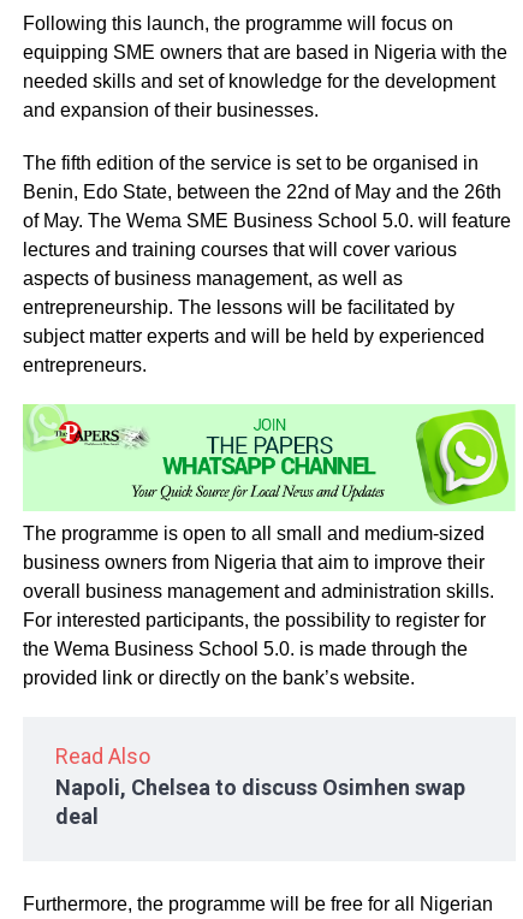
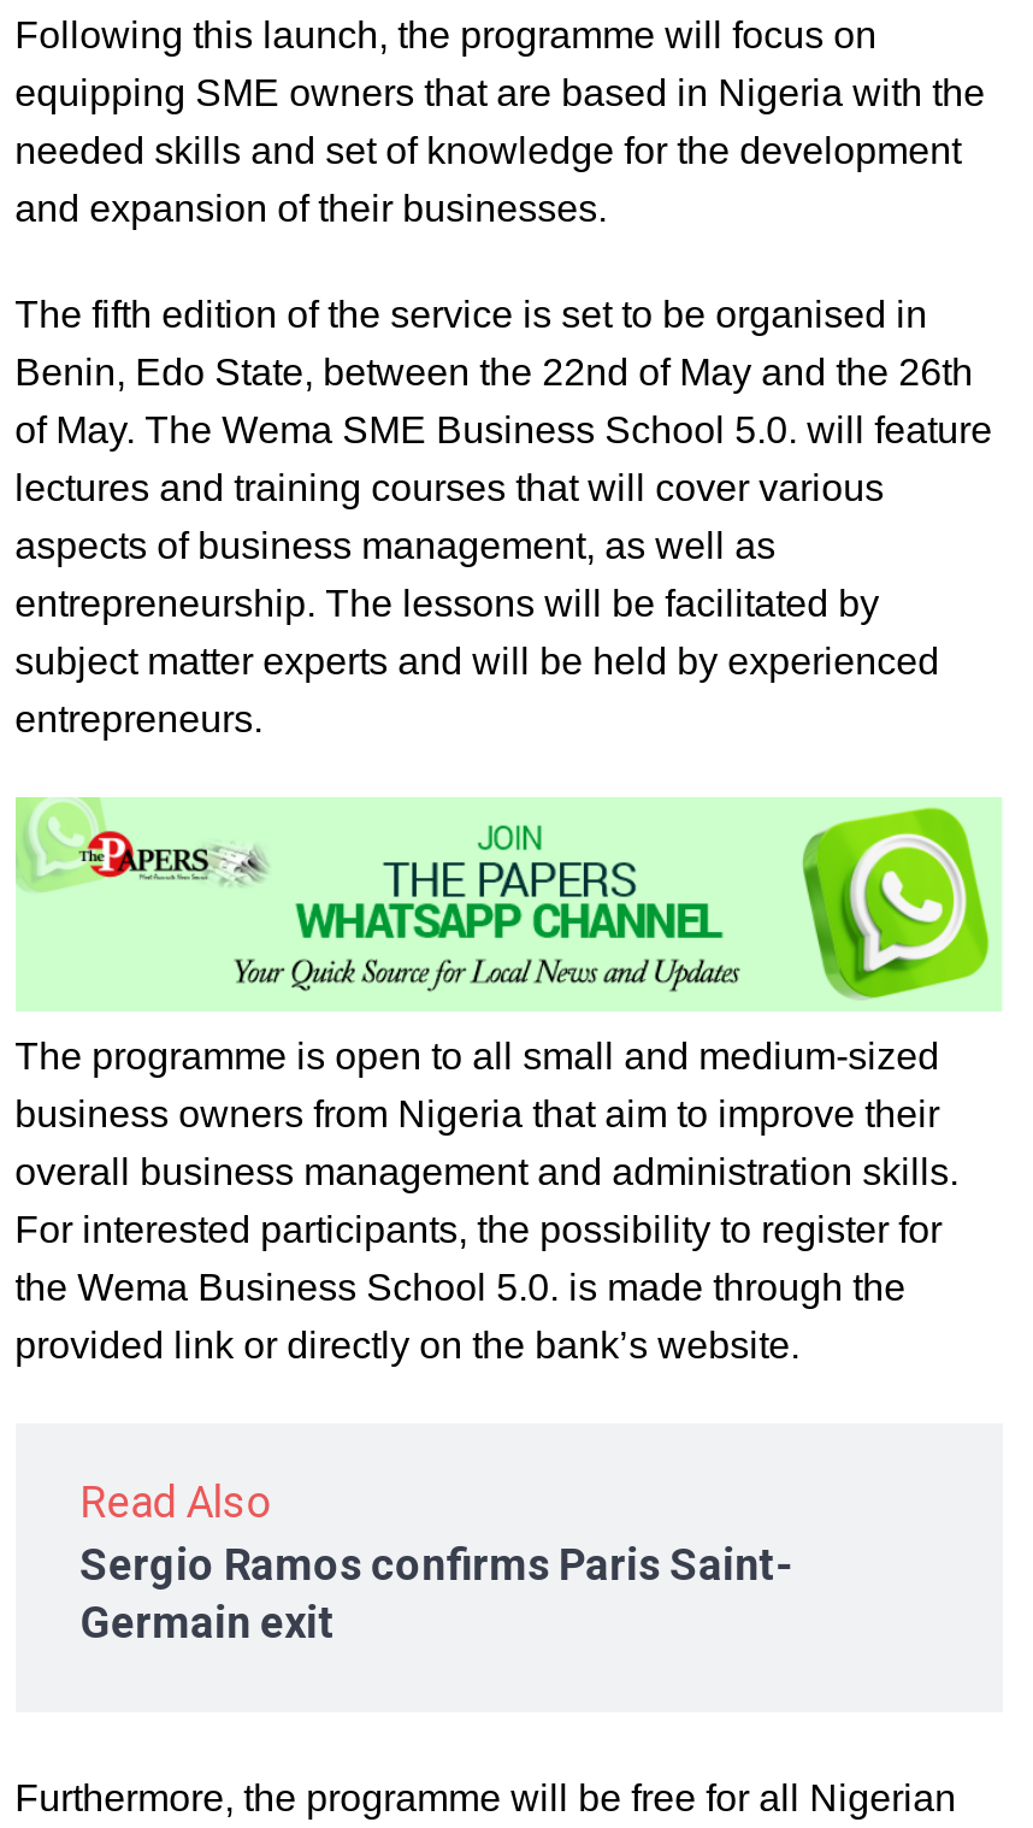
[55,774,465,828] Napoli, Chelsea to discuss Osimhen swap | deal -> [80,1538,793,1647] Sergio Ramos confirms Paris Saint- | Germain exit

